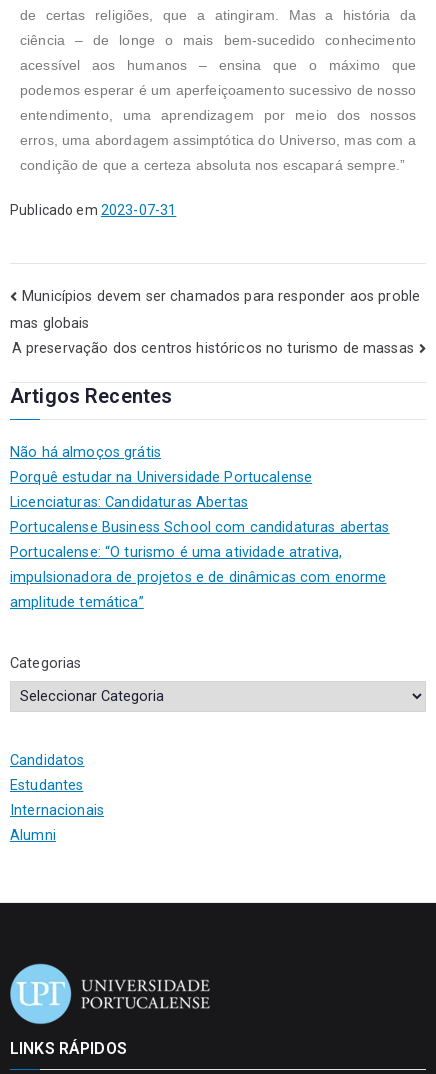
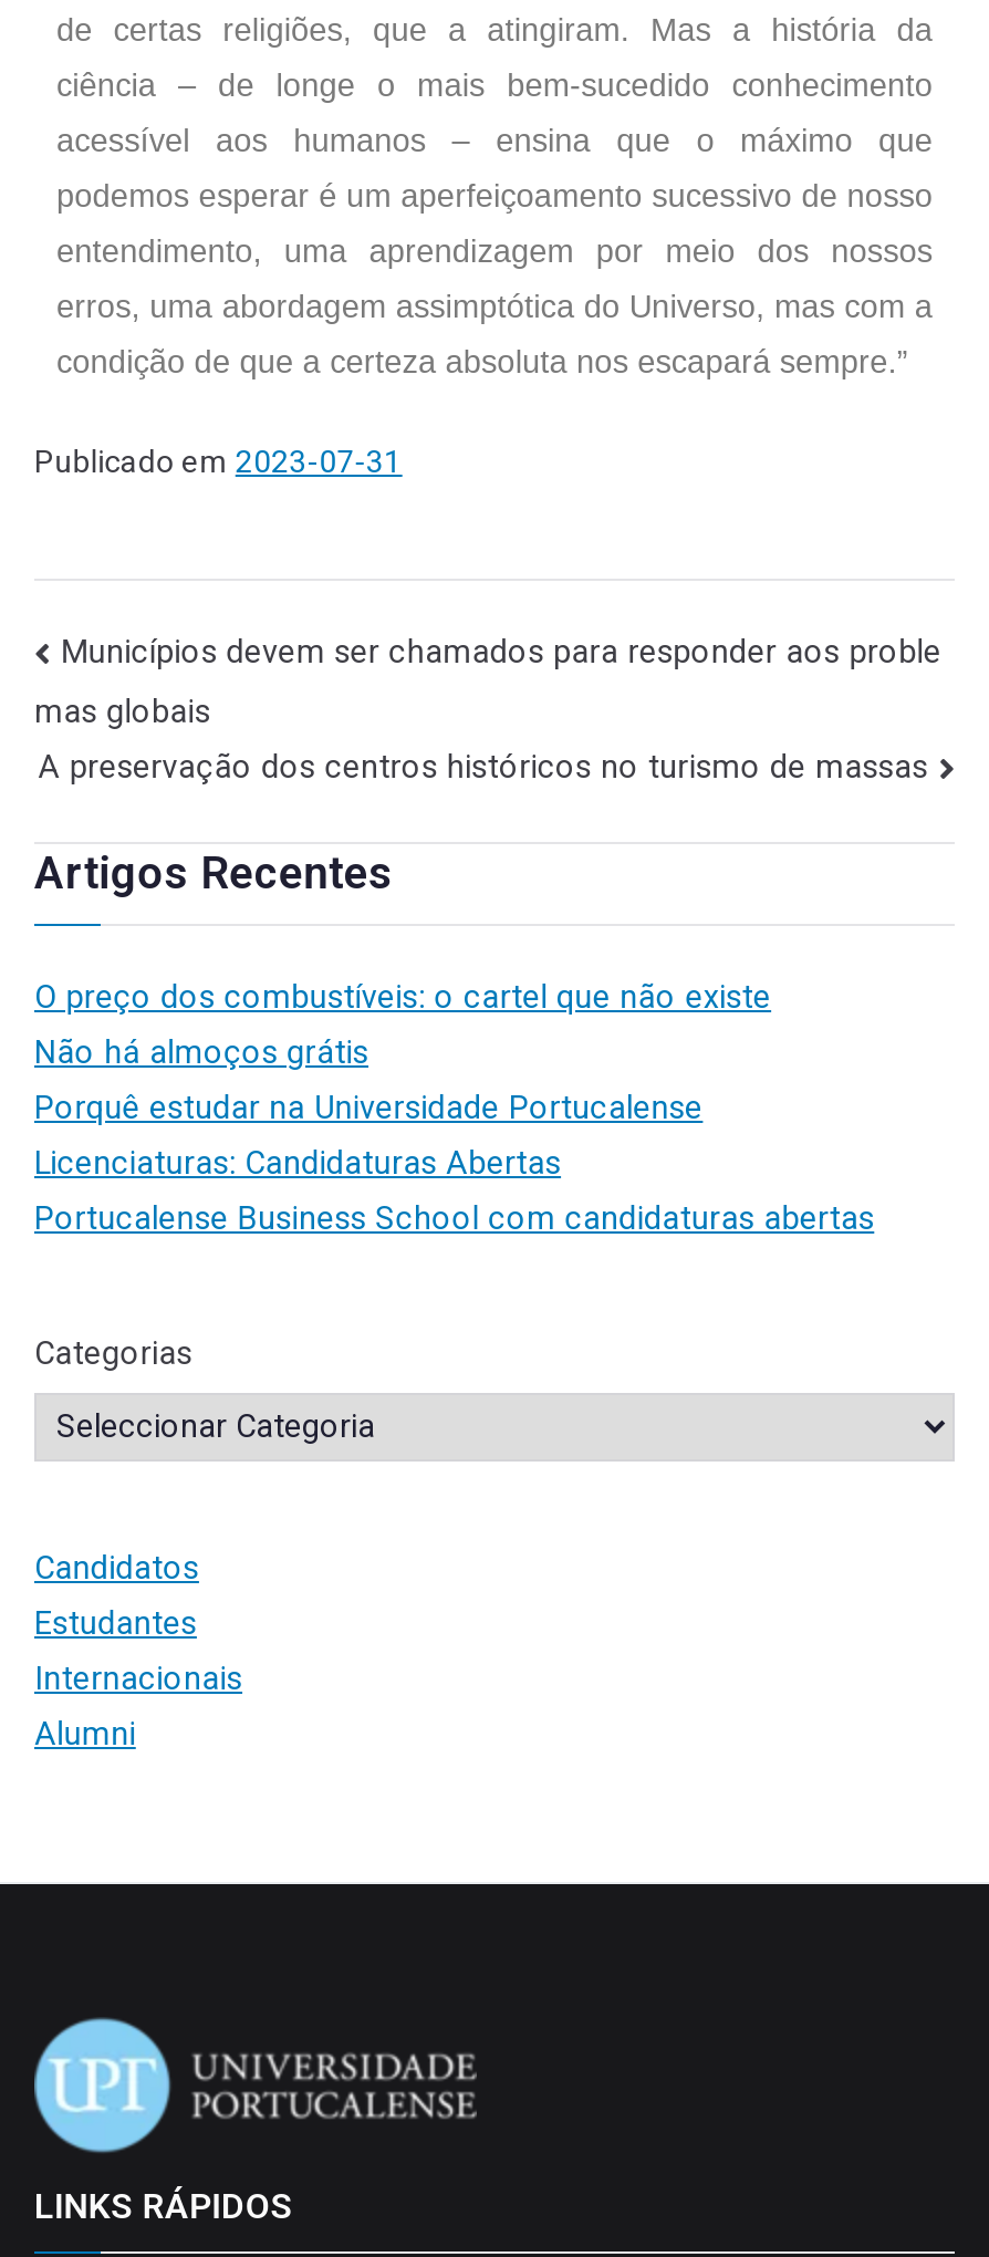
none -> [34,978,771,1016] O preço dos combustíveis: o cartel que não existe
moved [10,443,390,535] -> [34,1033,874,1237]: Não há almoços grátis | Porquê estudar na Universidade Portucalense | Licenciaturas: Candidaturas Abertas | Portucalense Business School com candidaturas abertas
[10,543,386,610] Portucalense: “O turismo é uma atividade atrativa, | impulsionadora de projetos e de dinâmicas com enorme | amplitude temática” -> none

